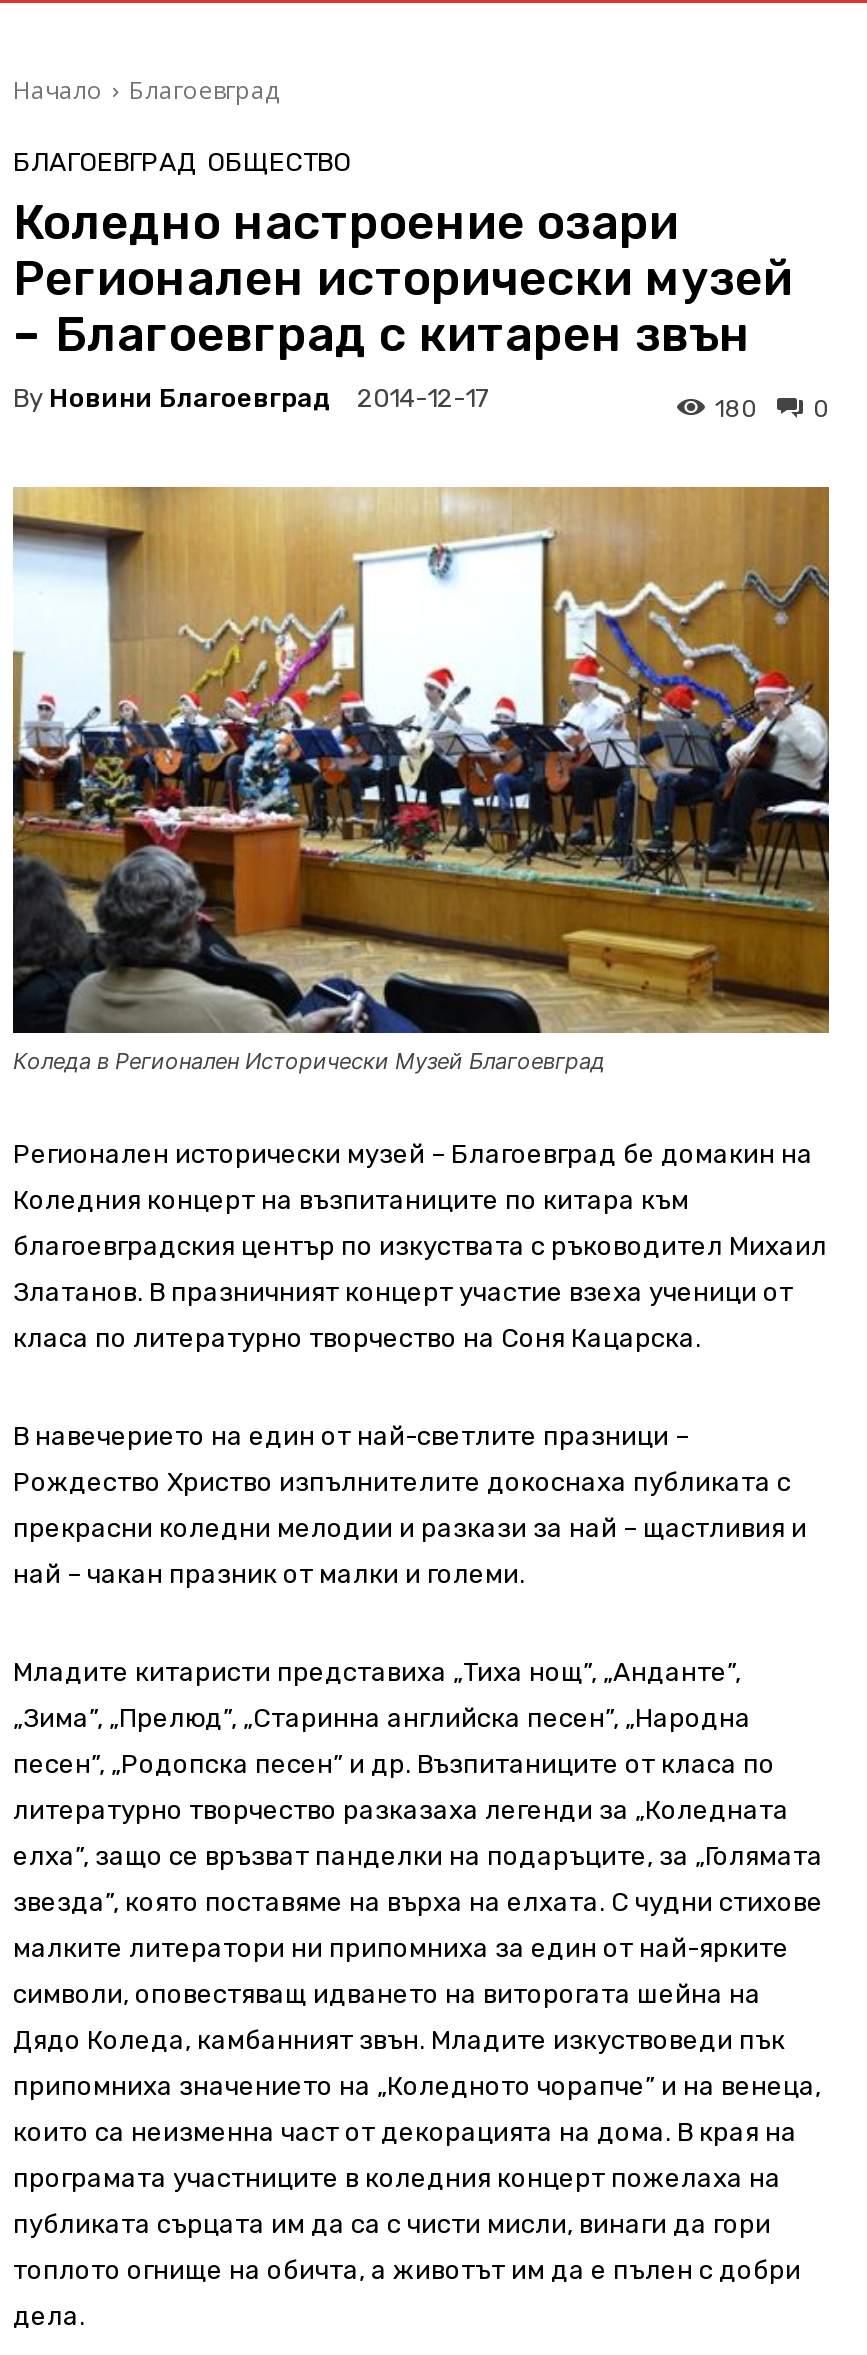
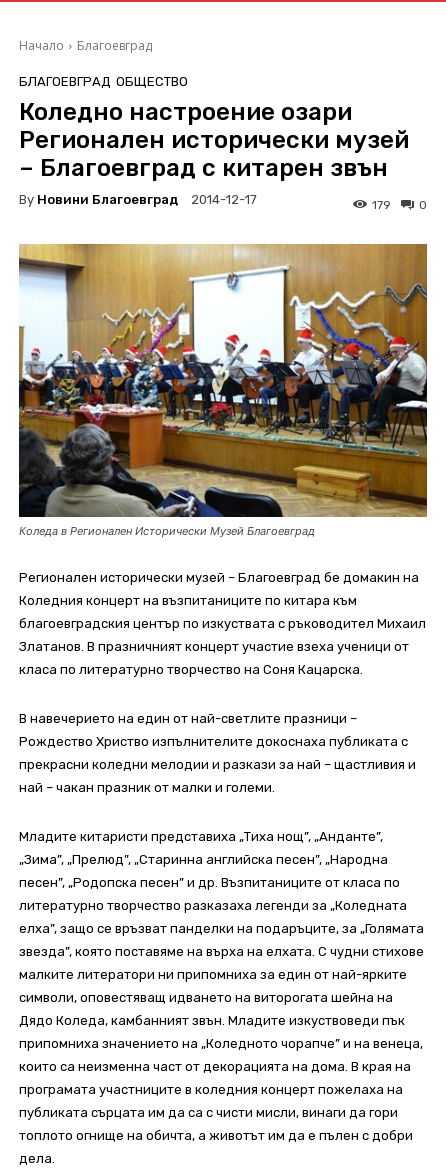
[715,395,829,423] 180 0 -> [372,198,427,212] 179 0

